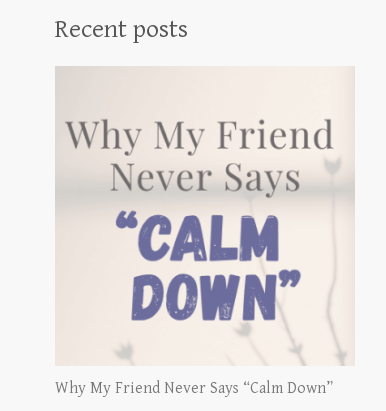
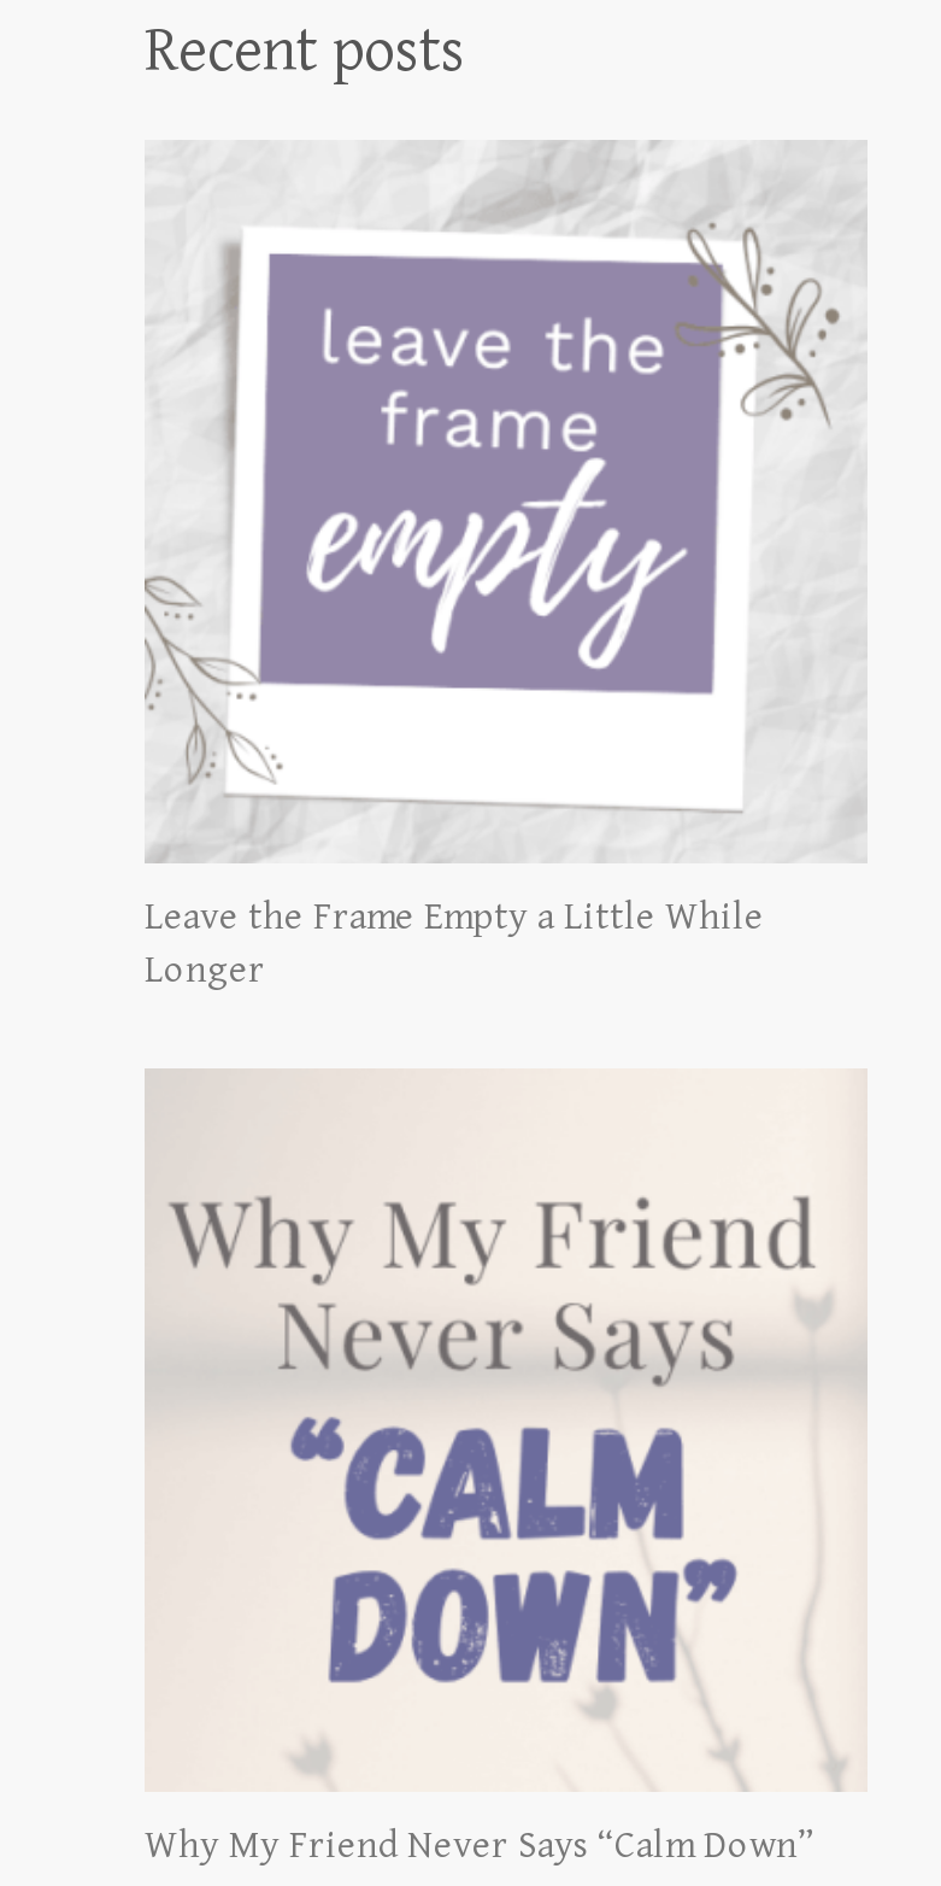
none -> [145,140,868,994] [image] | Leave the Frame Empty a Little While | Longer

